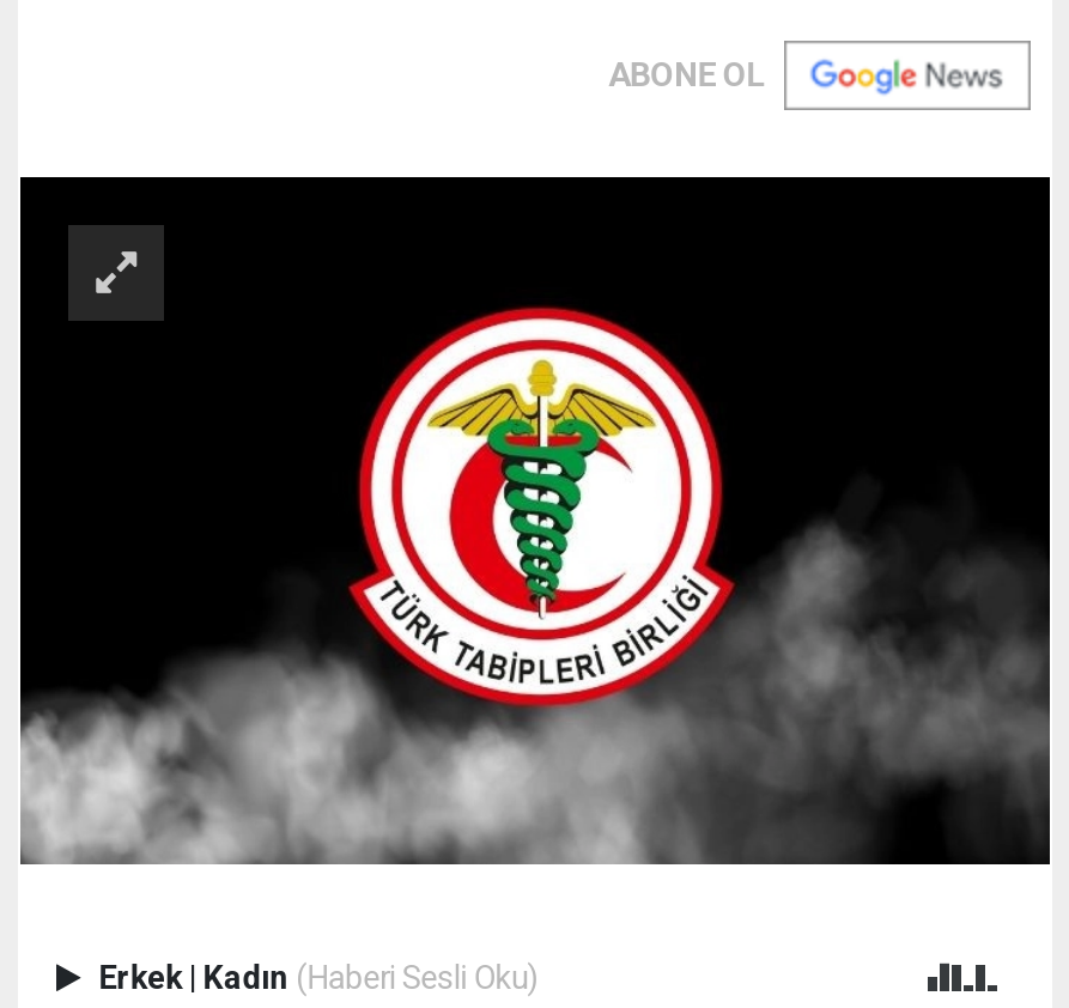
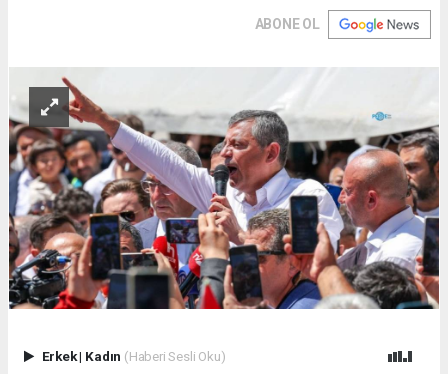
[18,175,1052,867] [image] -> [8,67,440,310] [image]

